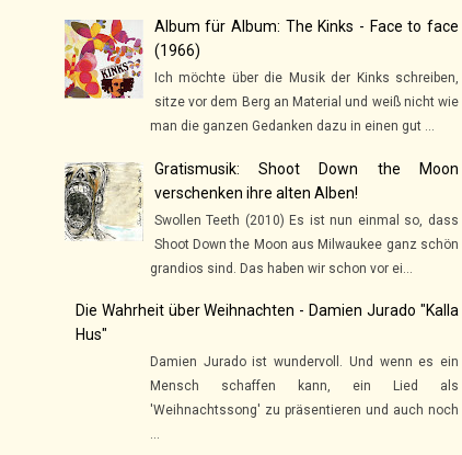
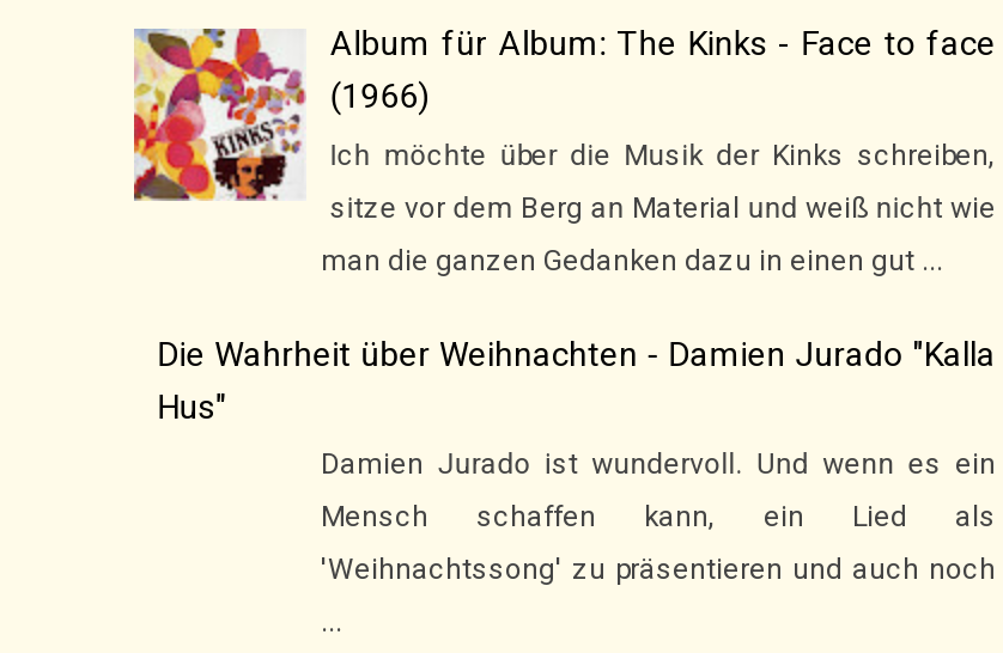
[63,160,459,276] [image] | Gratismusik: Shoot Down the Moon | verschenken ihre alten Alben! | Swollen Teeth (2010) Es ist nun einmal so, dass | Shoot Down the Moon aus Milwaukee ganz schön | grandios sind. Das haben wir schon vor ei... -> none

